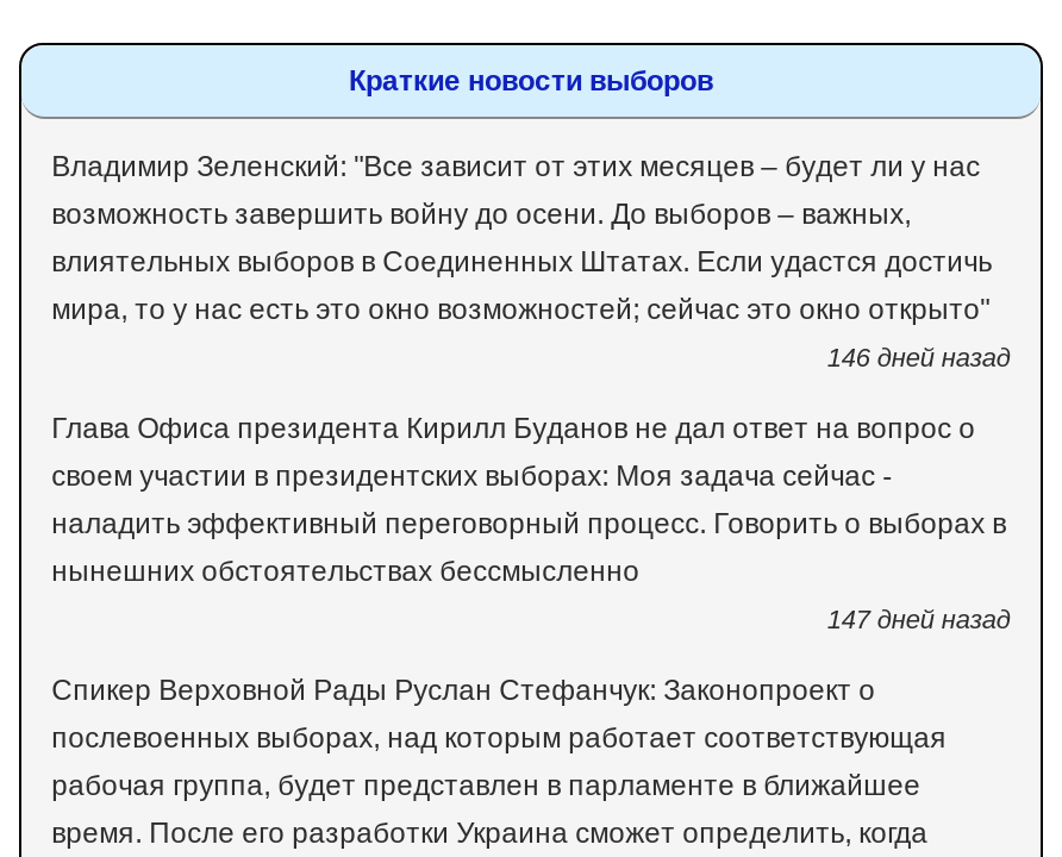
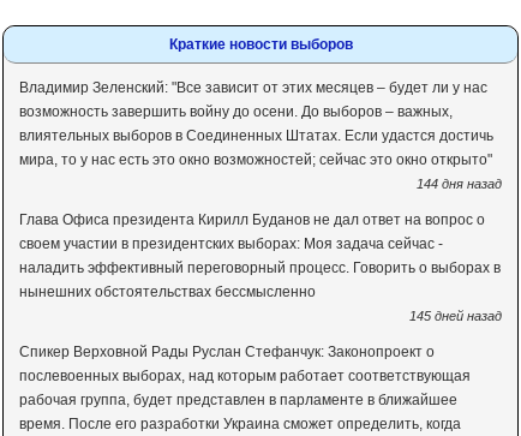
[827,343,1011,371] 146 дней назад -> [417,177,502,191] 144 дня назад
[827,605,1011,633] 147 дней назад -> [410,309,502,323] 145 дней назад

